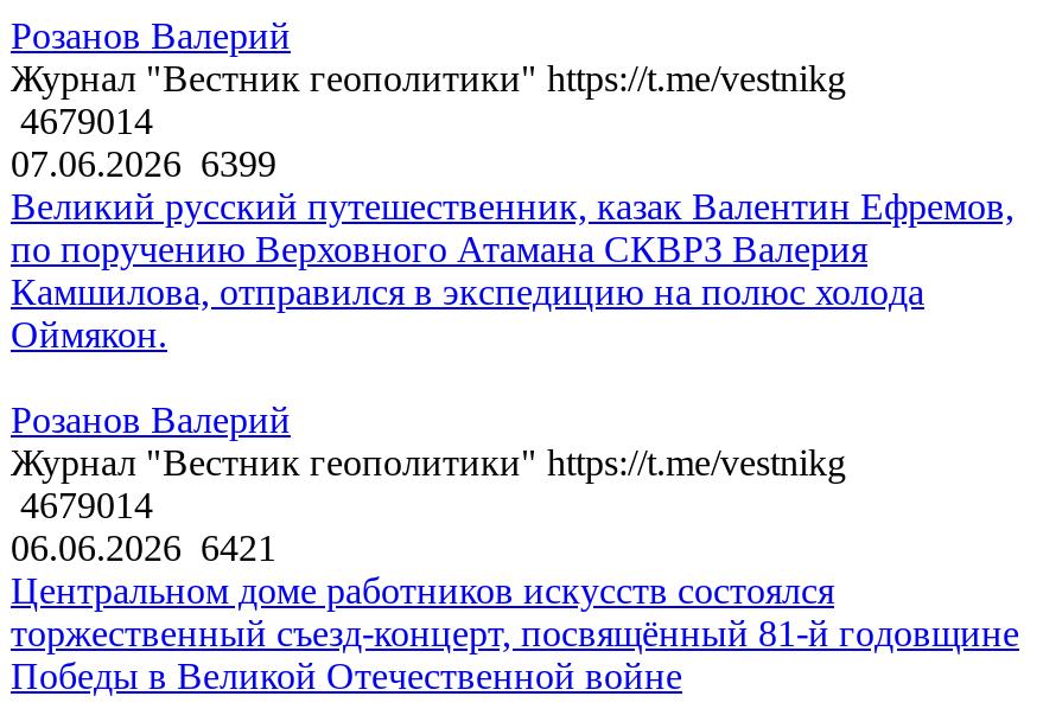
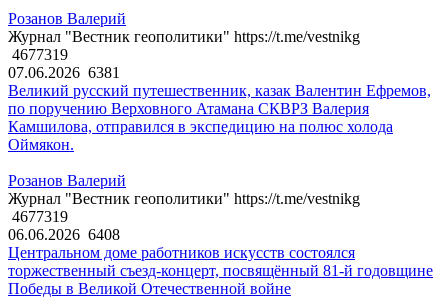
[11,101,153,142] 4679014 -> [8,46,68,63] 4677319
[11,144,276,184] 07.06.2026 6399 -> [8,64,120,81] 07.06.2026 6381
[11,485,153,526] 4679014 -> [8,208,68,225] 4677319
[11,528,276,568] 06.06.2026 6421 -> [8,226,120,243] 06.06.2026 6408

